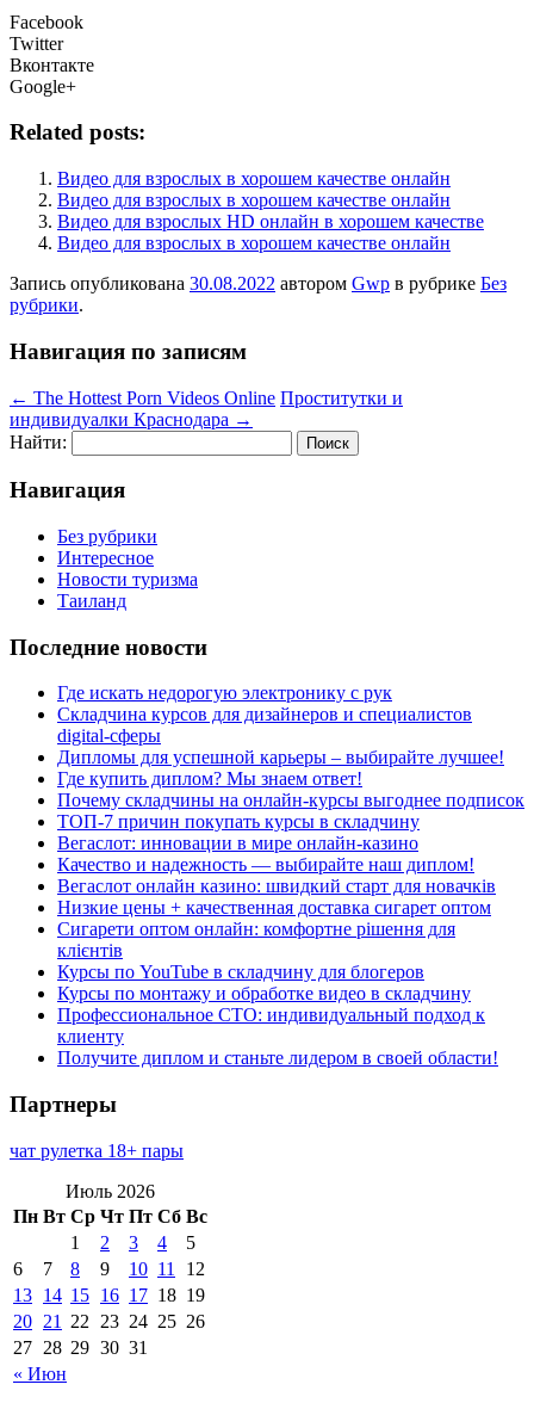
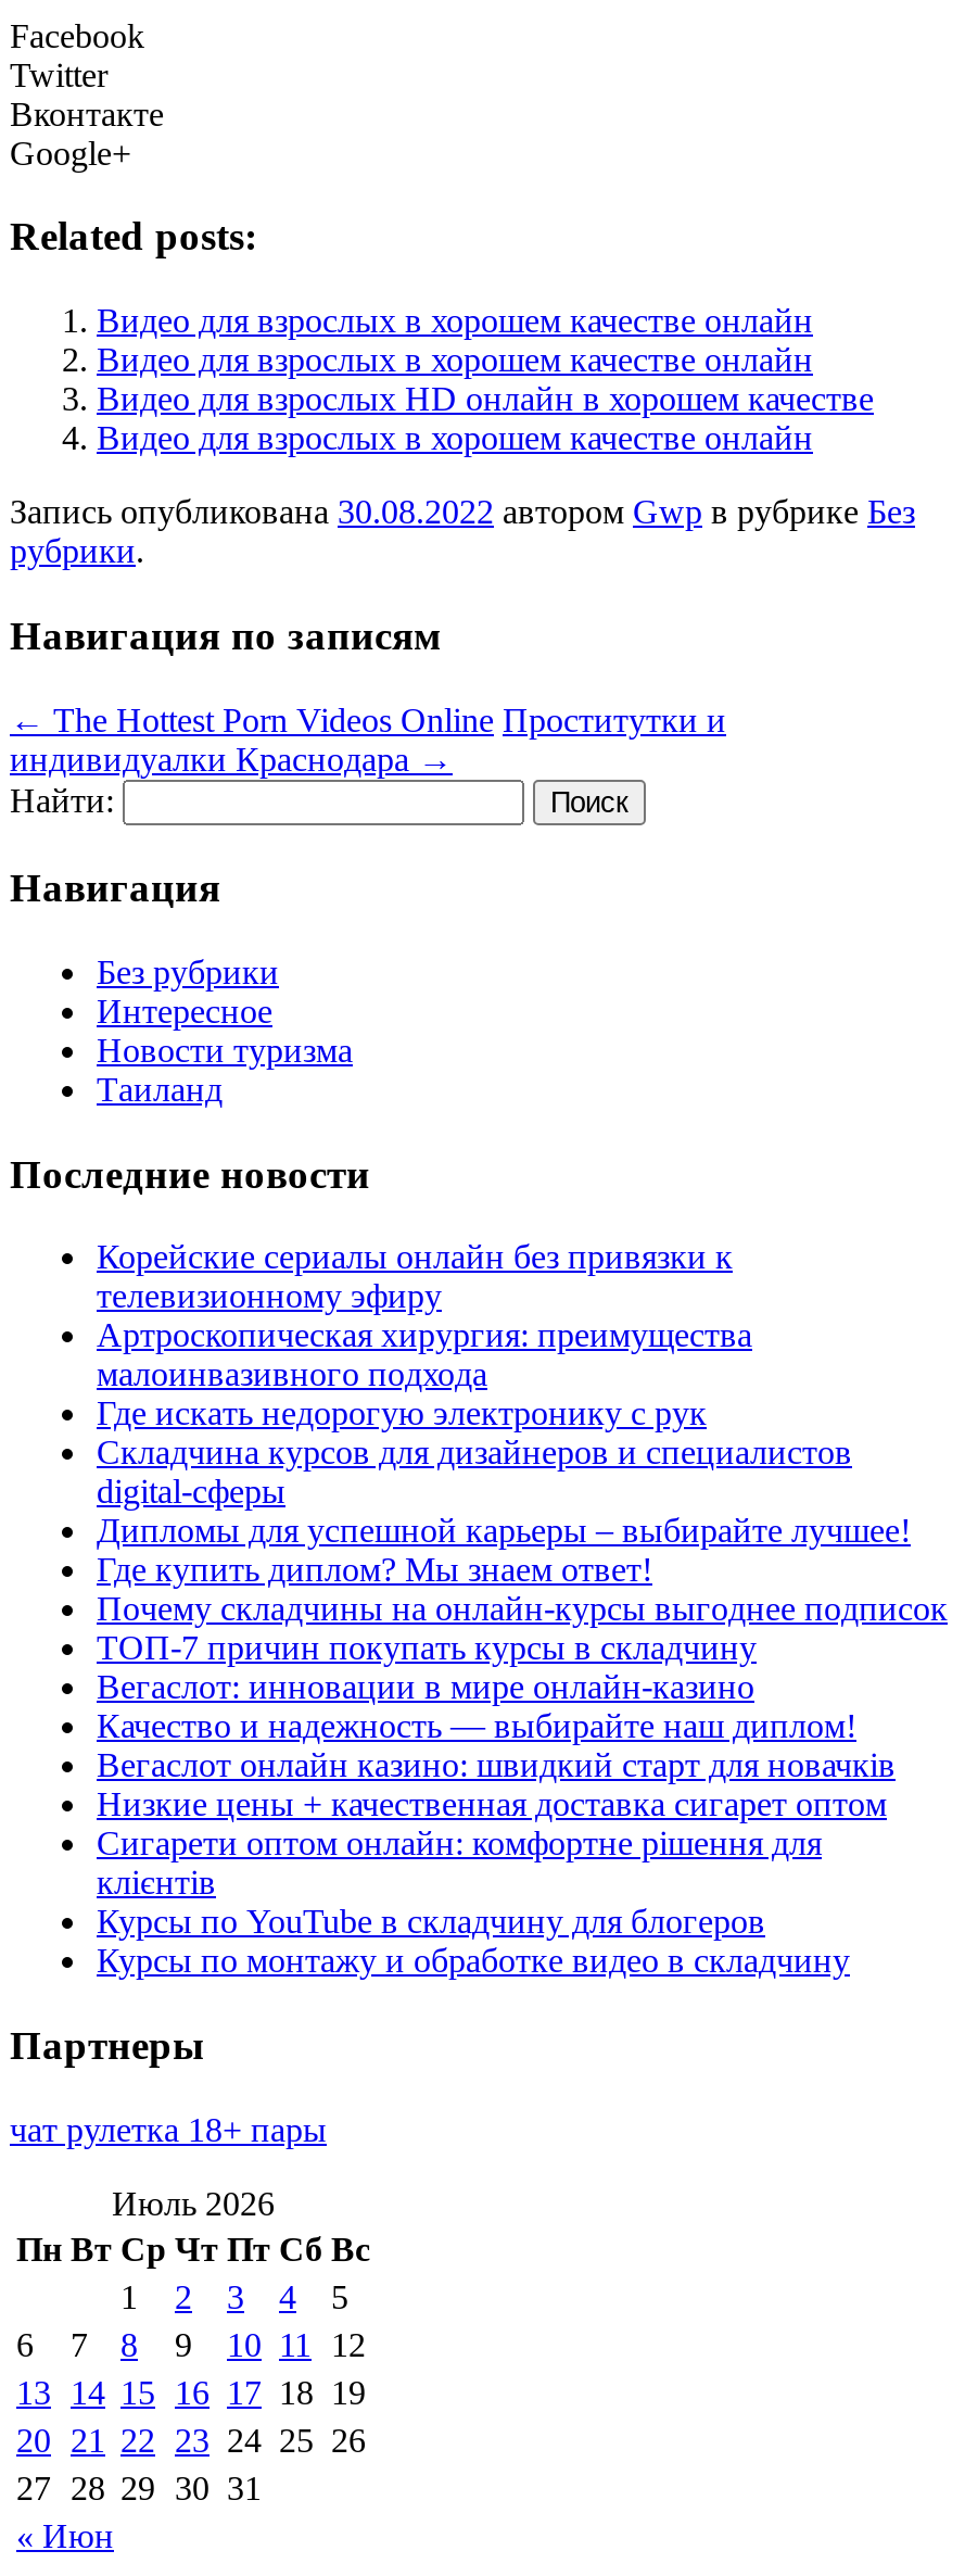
none -> [97,1239,752,1393] Корейские сериалы онлайн без привязки к | телевизионному эфиру | Артроскопическая хирургия: преимущества | малоинвазивного подхода
moved [57,683,524,1004] -> [97,1395,948,1980]: Где искать недорогую электронику с рук | Складчина курсов для дизайнеров и специалистов | Дипломы для успешной карьеры – выбирайте лучшее! | ... | Курсы по YouTube в складчину для блогеров | Курсы по монтажу и обработке видео в складчину
[57,1005,498,1068] Профессиональное СТО: индивидуальный подход к | клиенту | Получите диплом и станьте лидером в своей области! -> none

